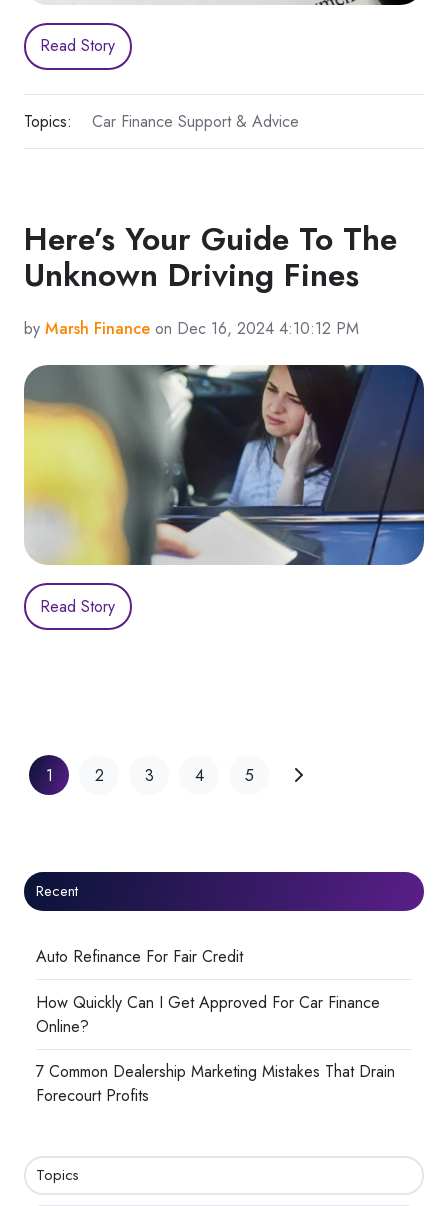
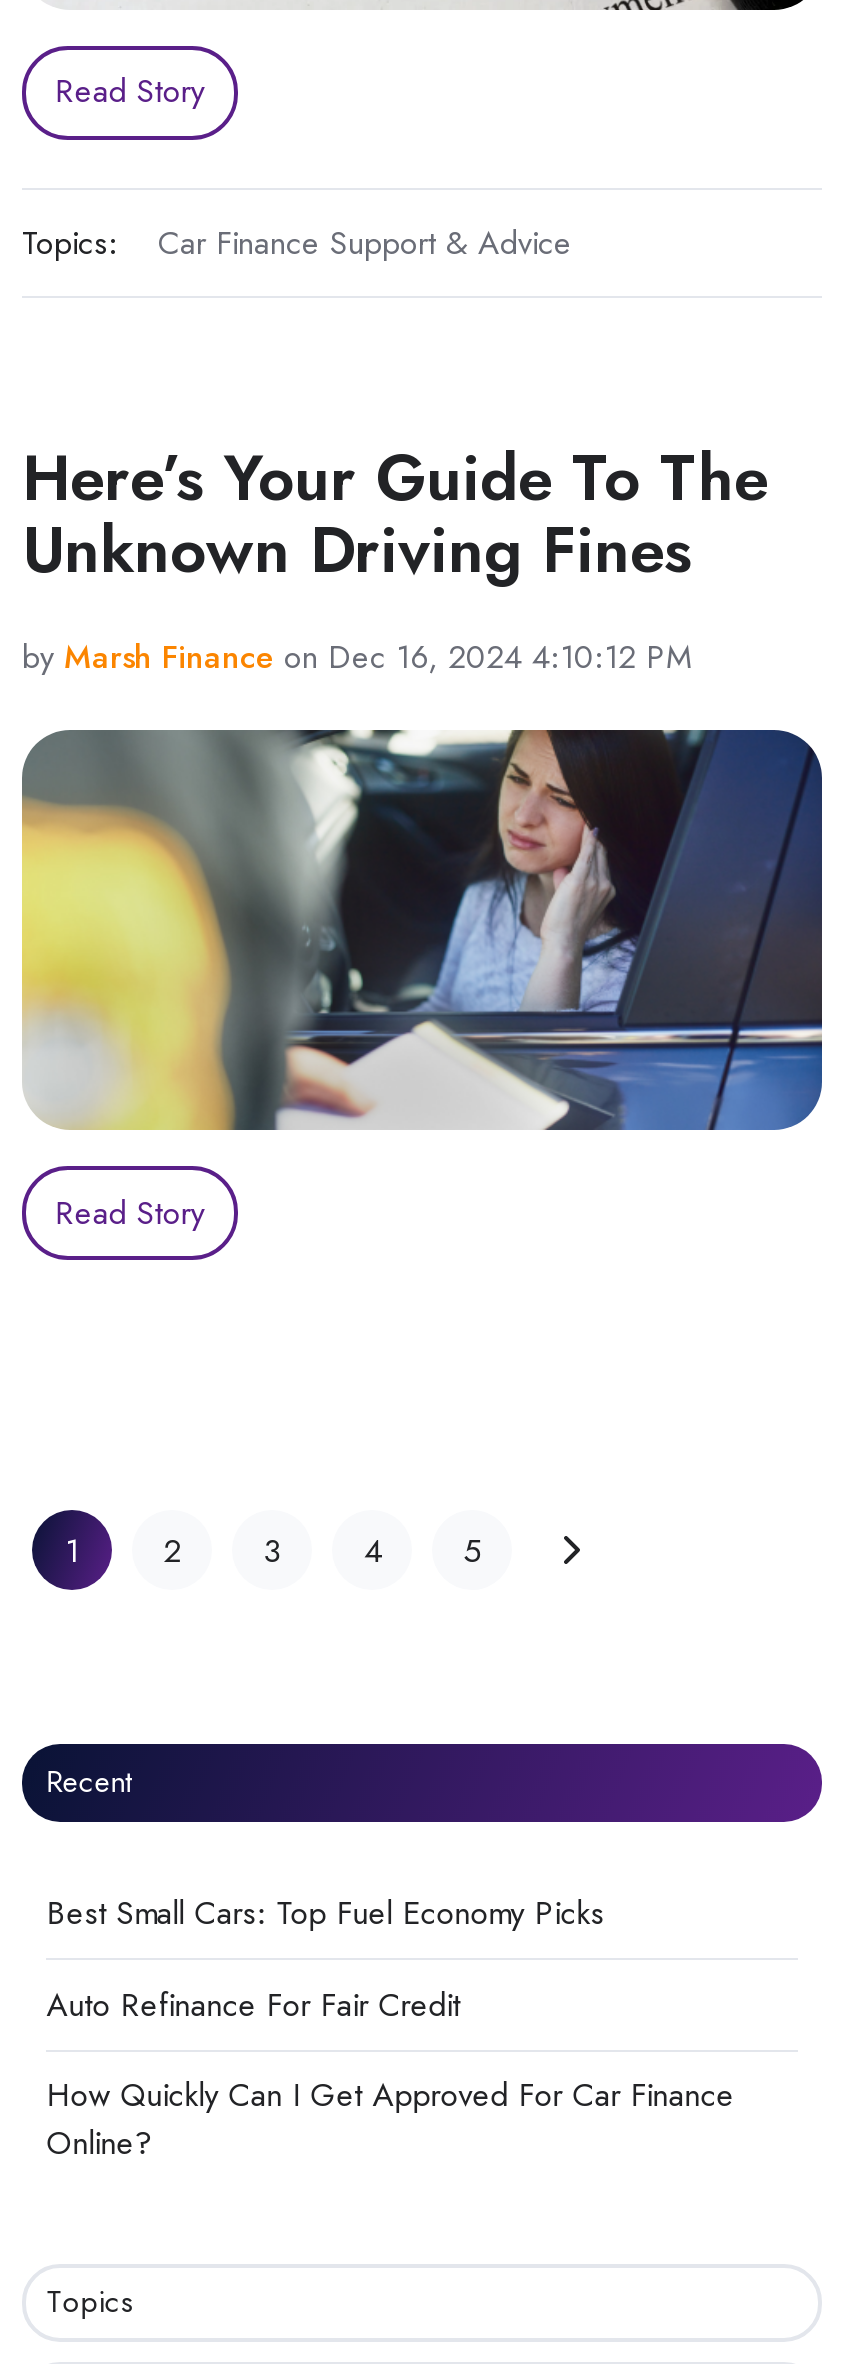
none -> [46,1891,604,1937] Best Small Cars: Top Fuel Economy Picks
moved [36,945,380,1037] -> [46,1981,734,2165]: Auto Refinance For Fair Credit | How Quickly Can I Get Approved For Car Finance | Online?
[36,1060,395,1107] 7 Common Dealership Marketing Mistakes That Drain | Forecourt Profits -> none

